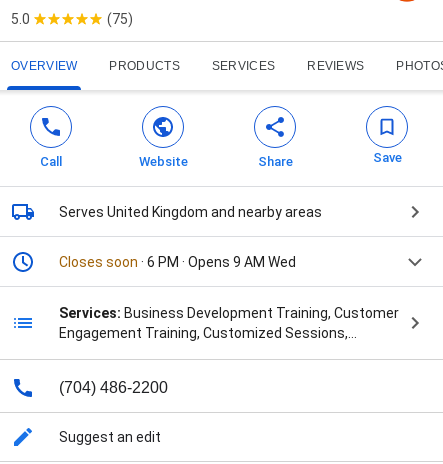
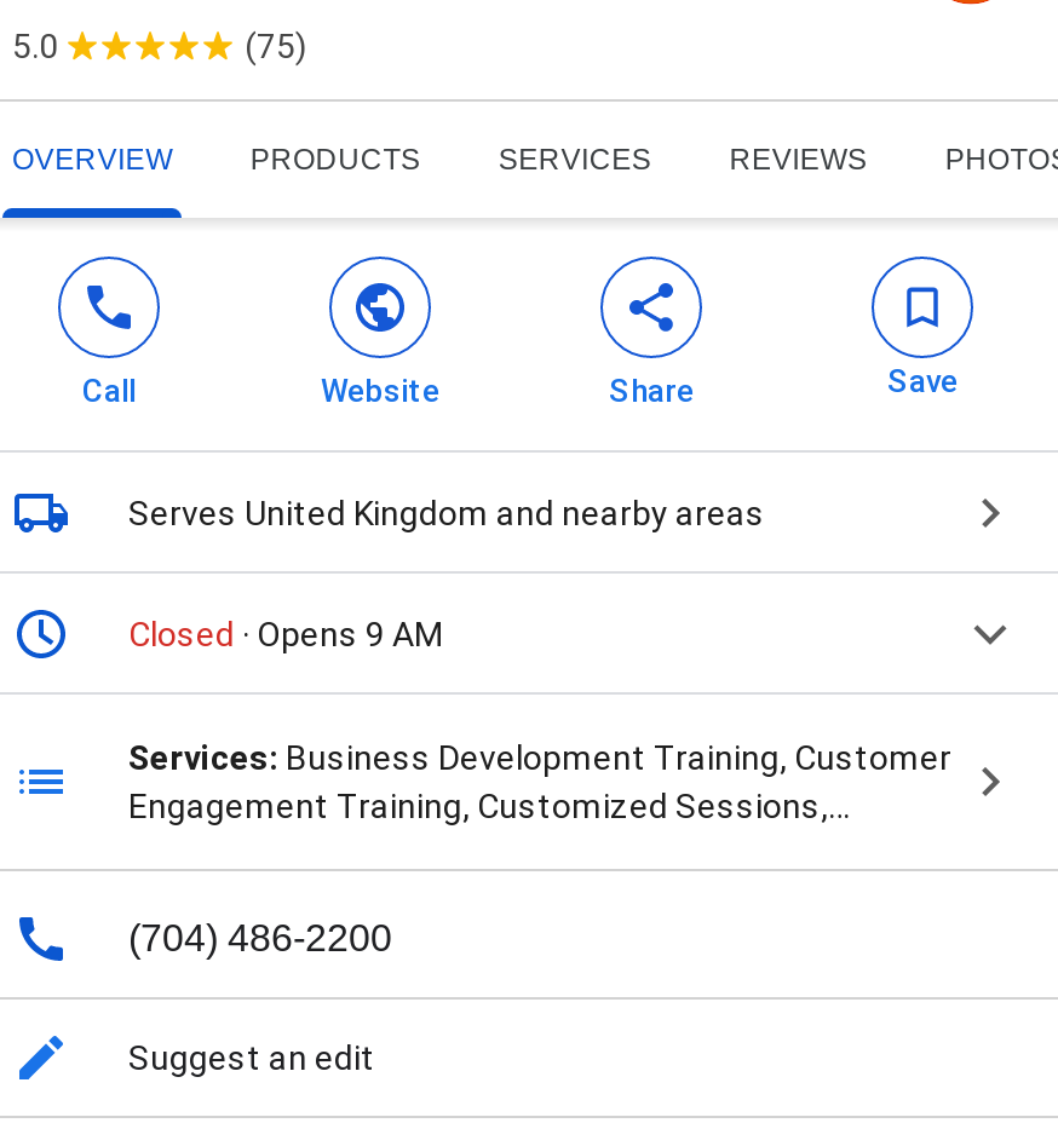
[59,254,296,270] Closes soon · 6 PM · Opens 9 AM Wed -> [128,615,443,654] Closed · Opens 9 AM

